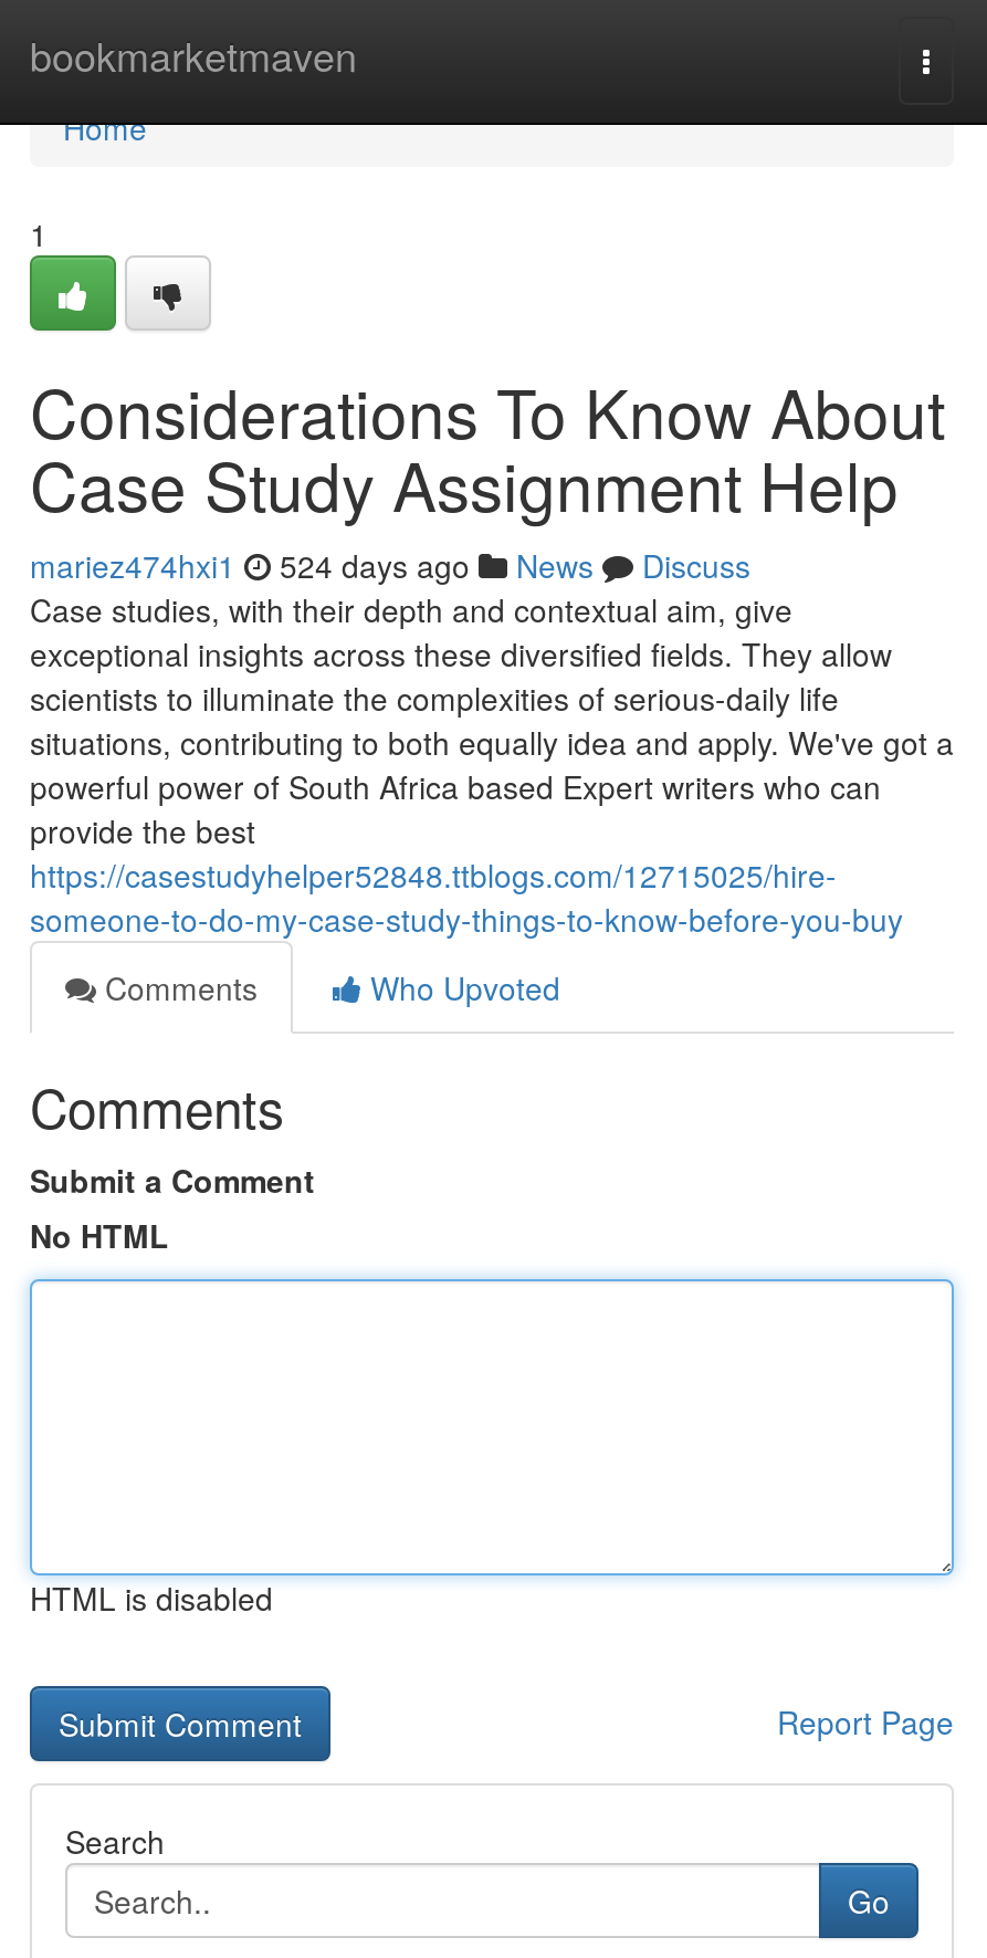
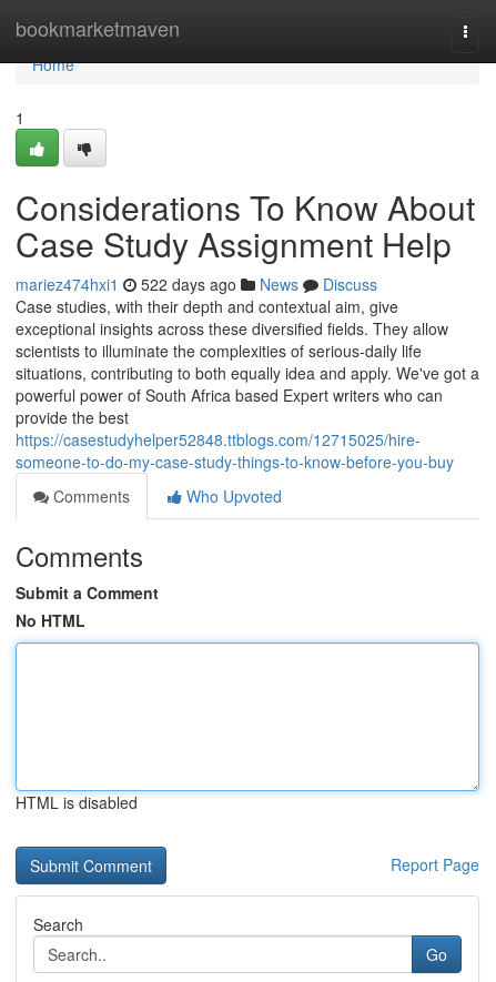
[30,543,750,587] mariez474hxi1 524 days ago News Discuss -> [16,273,377,295] mariez474hxi1 522 days ago News Discuss

